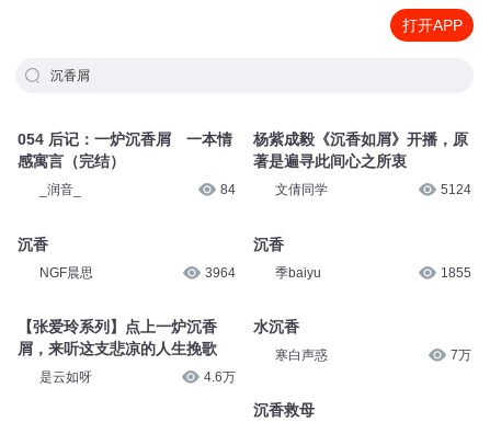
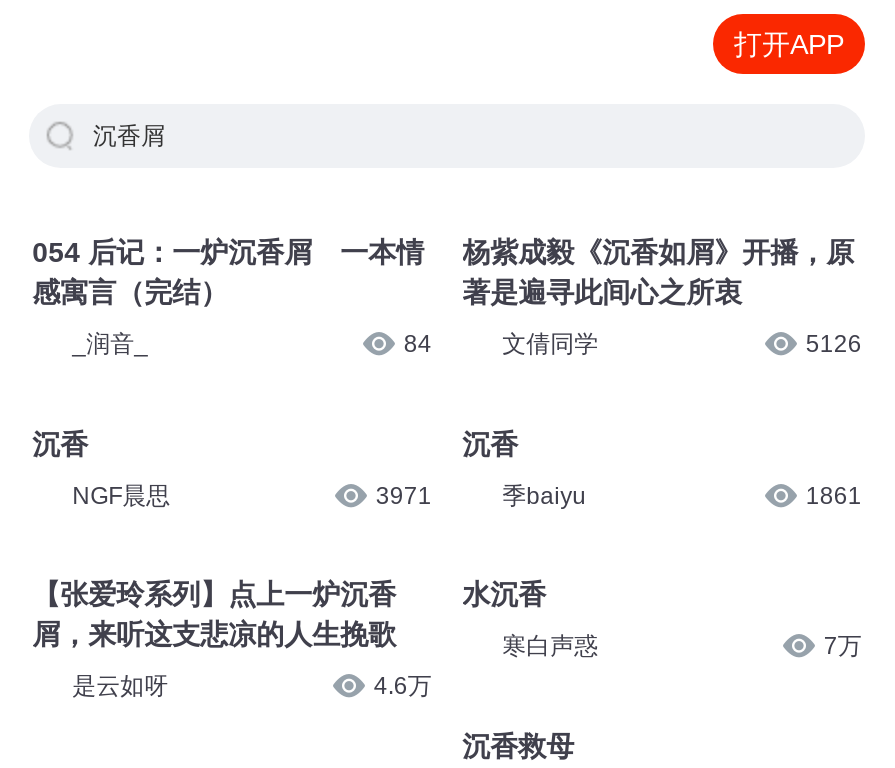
[441,182,472,197] 5124 -> [806,330,862,358] 5126
[205,265,236,280] 3964 -> [376,481,432,509] 3971
[441,265,472,280] 1855 -> [806,481,862,509] 1861

